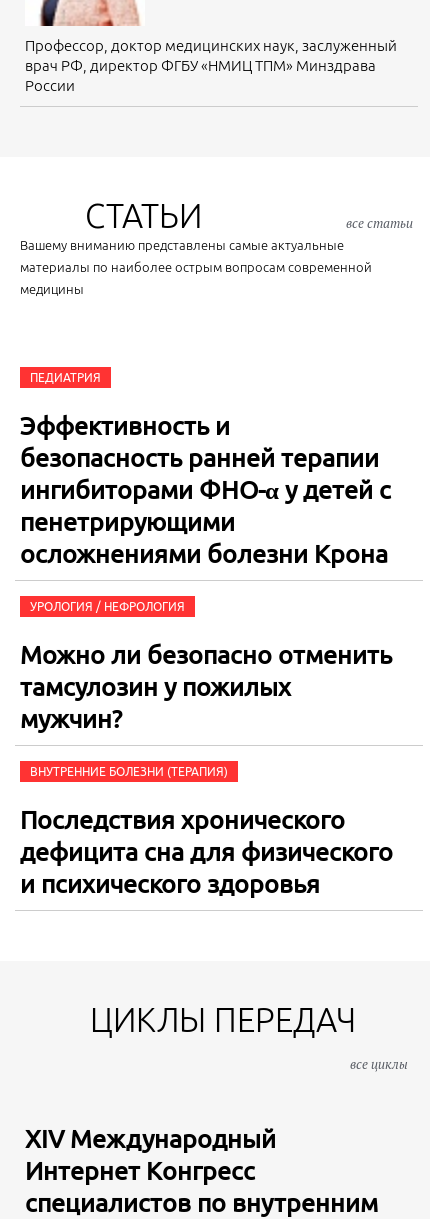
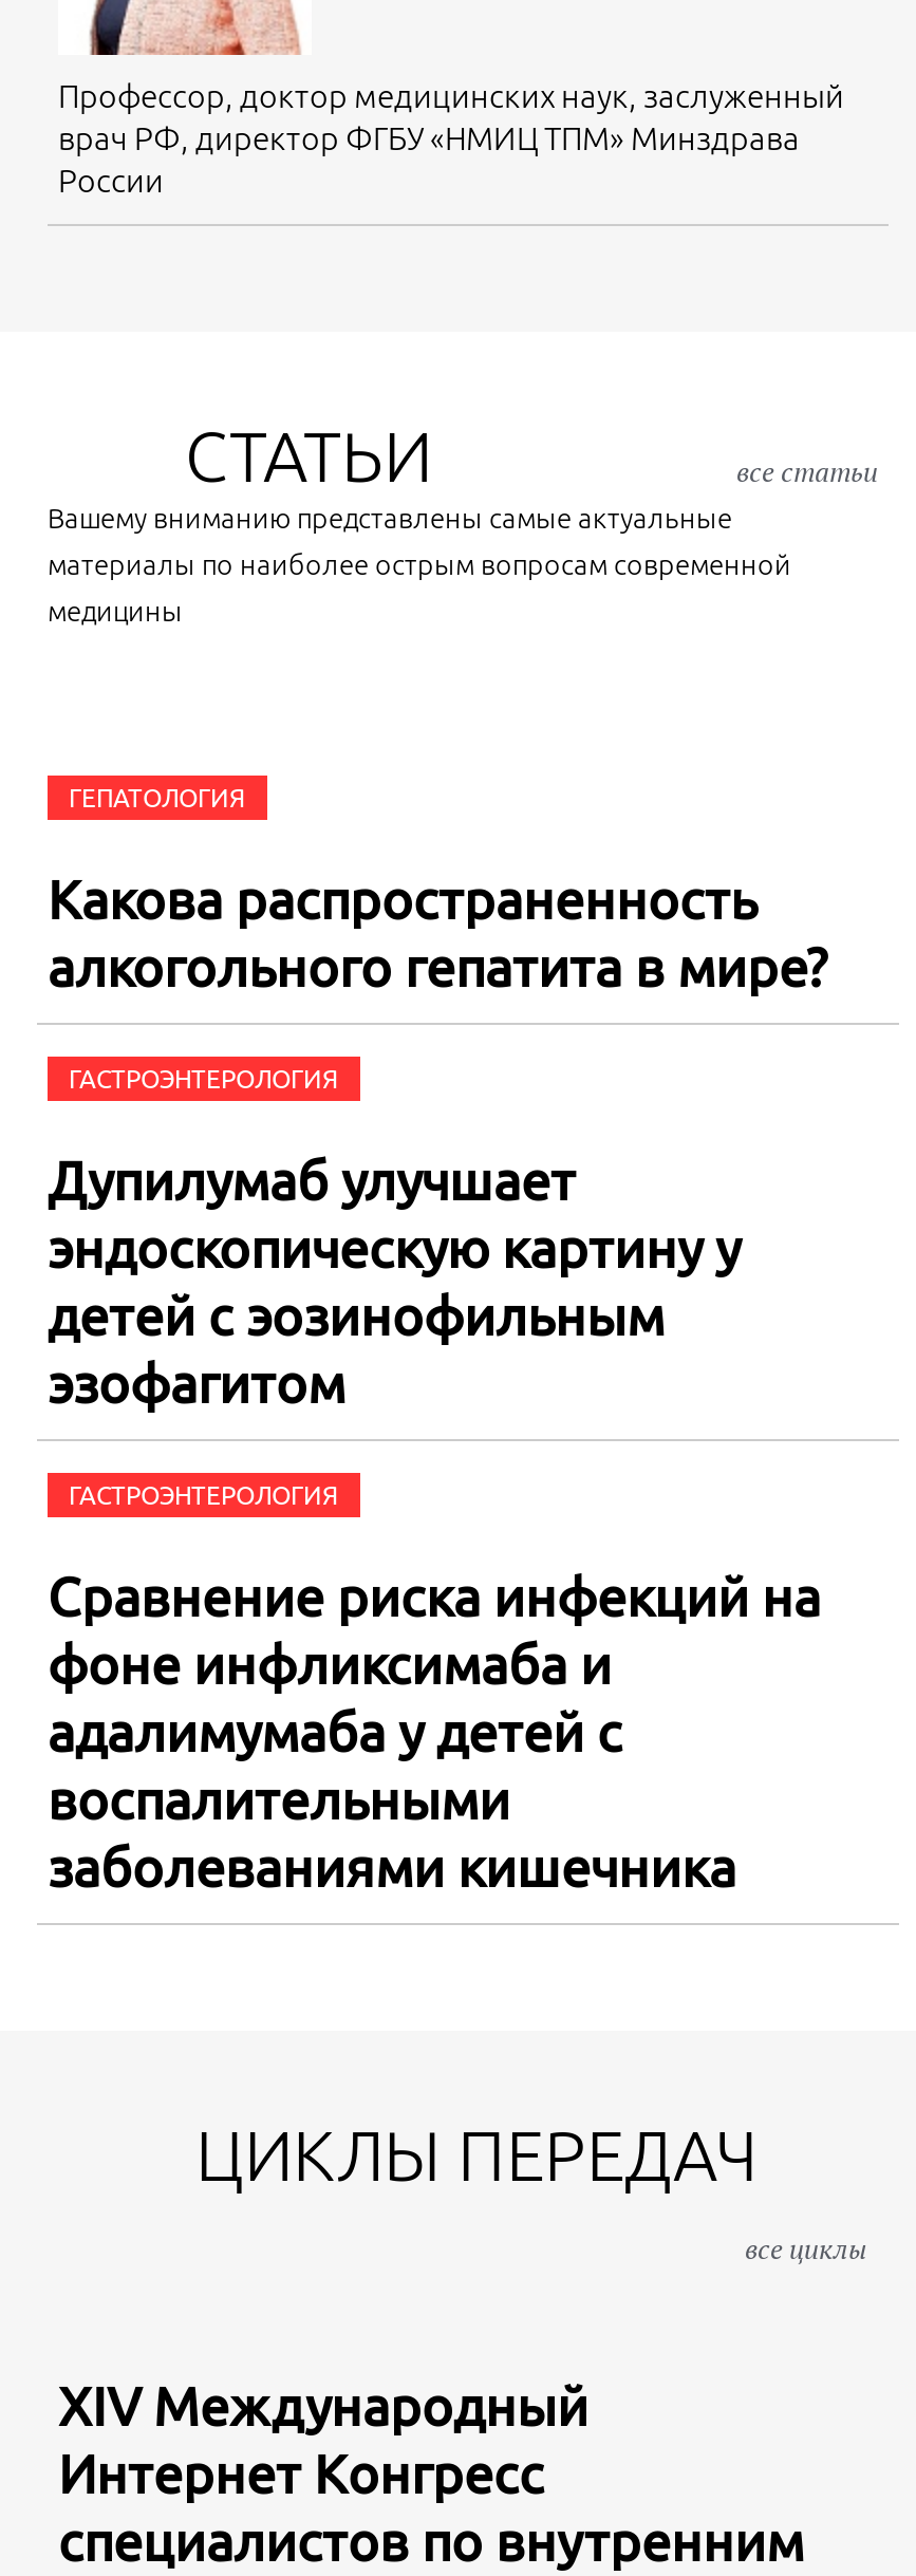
[30,371,101,384] ПЕДИАТРИЯ -> [69,784,246,811] ГЕПАТОЛОГИЯ
[20,412,391,568] Эффективность и | безопасность ранней терапии | ингибиторами ФНО-α у детей с | пенетрирующими | осложнениями болезни Крона -> [48,871,827,997] Какова распространенность | алкогольного гепатита в мире?
[30,600,185,613] УРОЛОГИЯ / НЕФРОЛОГИЯ -> [69,1065,339,1093] ГАСТРОЭНТЕРОЛОГИЯ
[20,641,392,733] Можно ли безопасно отменить | тамсулозин у пожилых | мужчин? -> [48,1152,741,1414] Дупилумаб улучшает | эндоскопическую картину у | детей с эозинофильным | эзофагитом
[30,765,228,778] ВНУТРЕННИЕ БОЛЕЗНИ (ТЕРАПИЯ) -> [69,1481,339,1509] ГАСТРОЭНТЕРОЛОГИЯ
[20,806,393,898] Последствия хронического | дефицита сна для физического | и психического здоровья -> [48,1568,821,1898] Сравнение риска инфекций на | фоне инфликсимаба и | адалимумаба у детей с | воспалительными | заболеваниями кишечника

